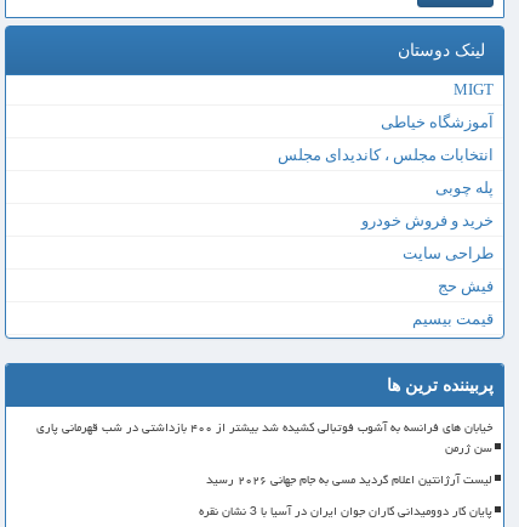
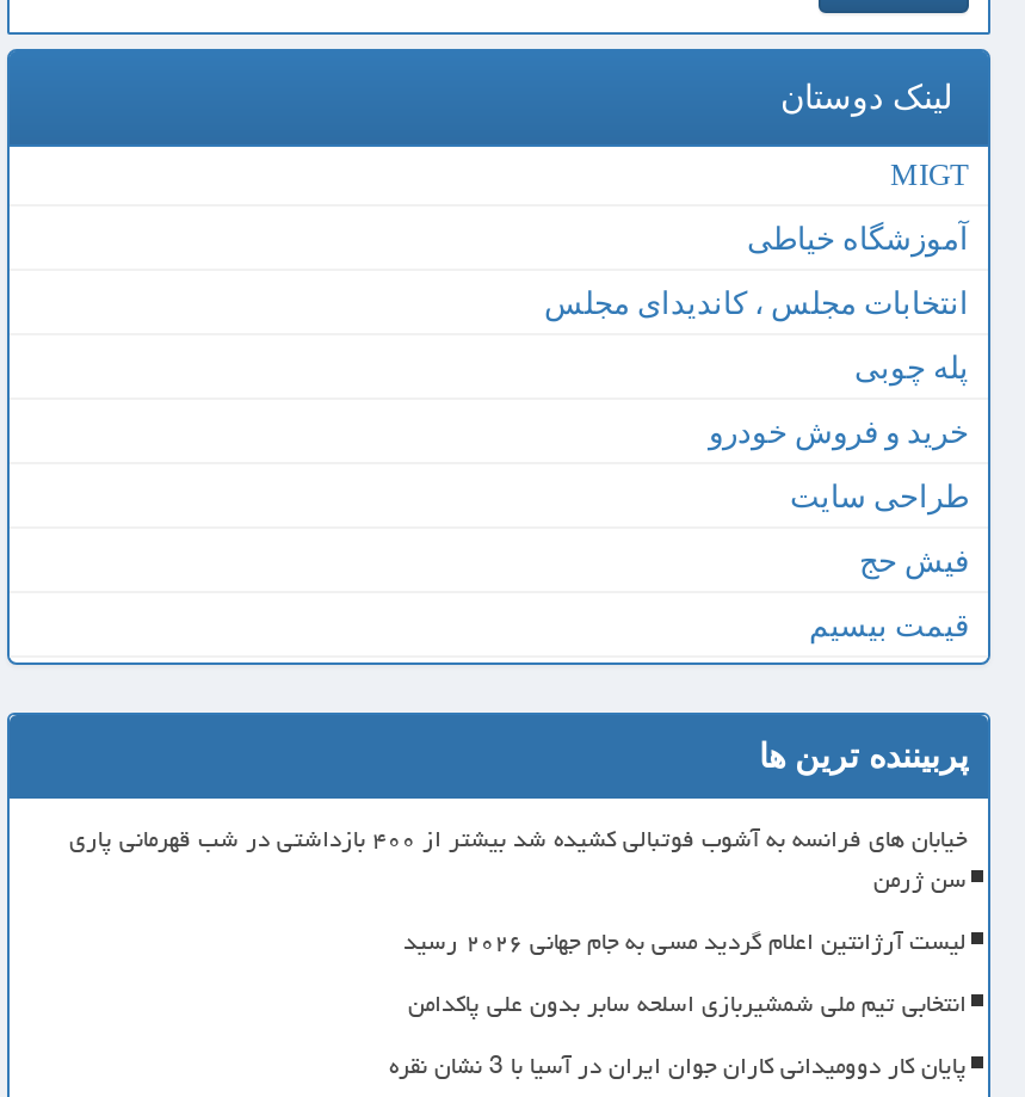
none -> [408,979,967,1027] انتخابی تیم ملی شمشیربازی اسلحه سابر بدون علی پاکدامن

